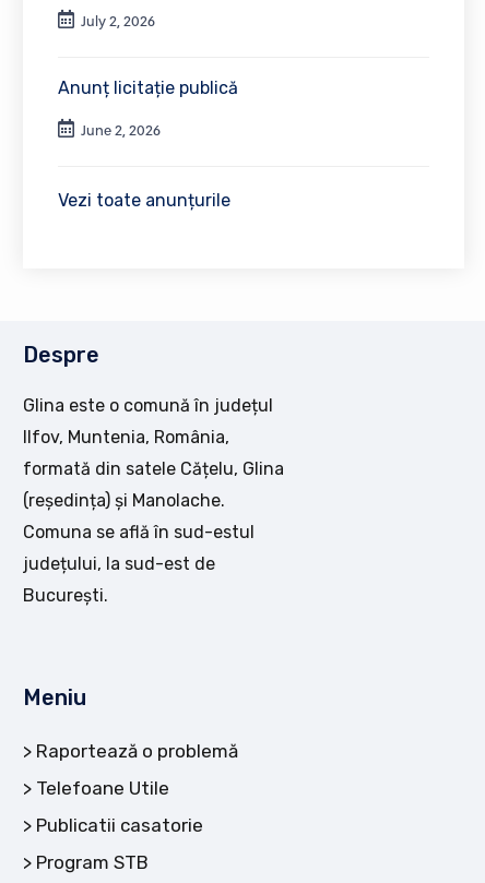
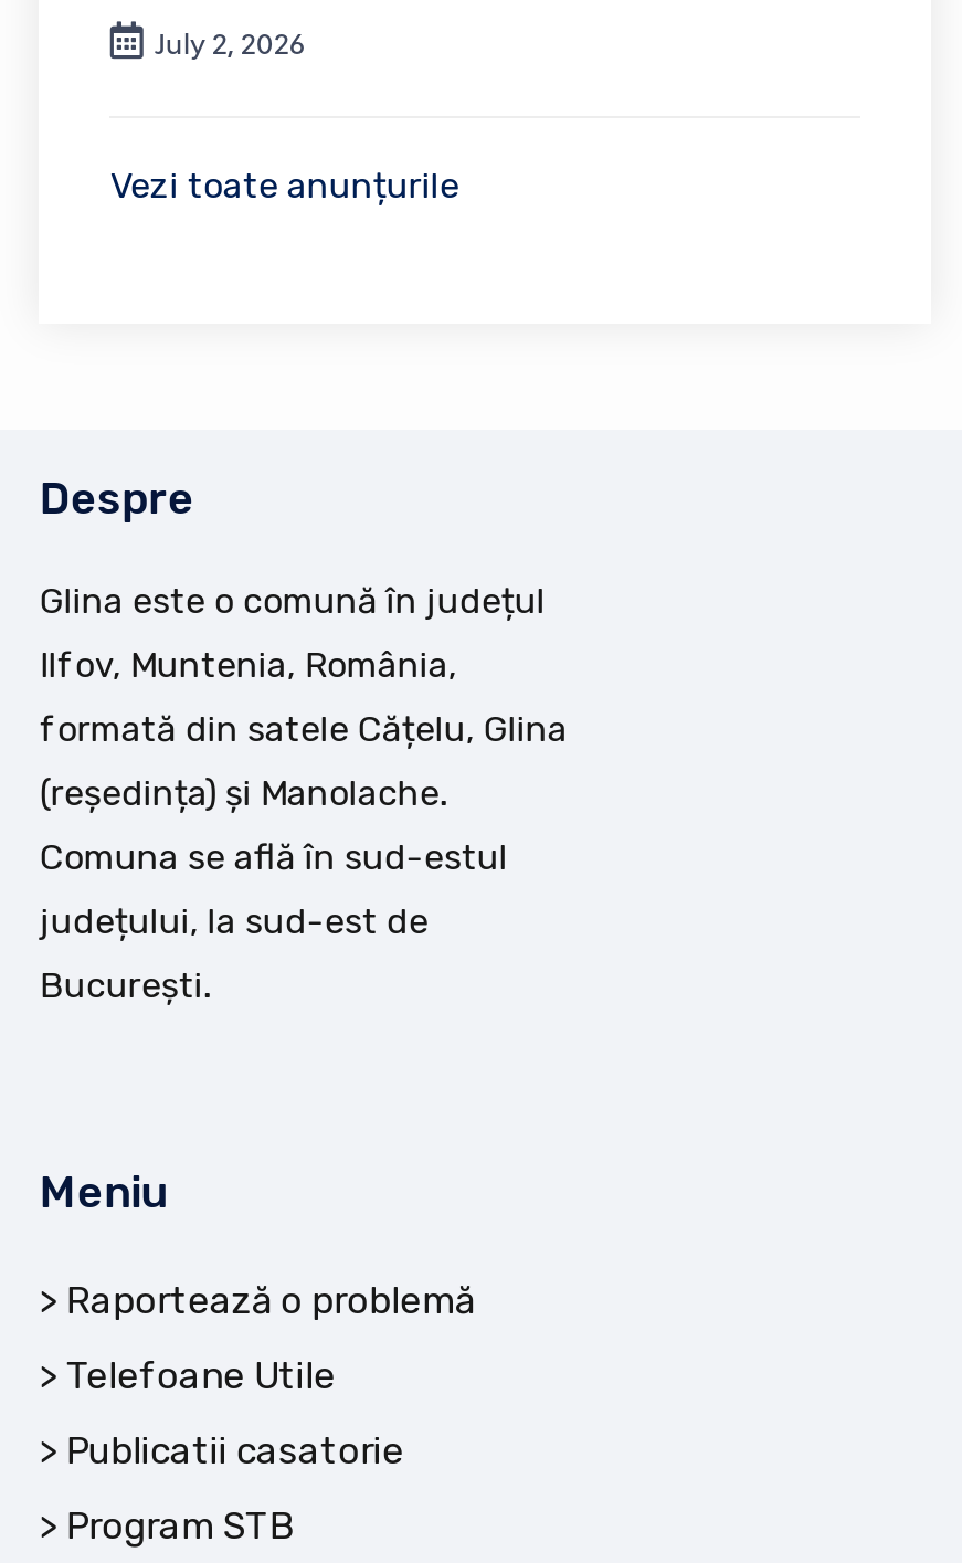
[58,77,239,139] Anunț licitație publică | June 2, 2026 -> none

